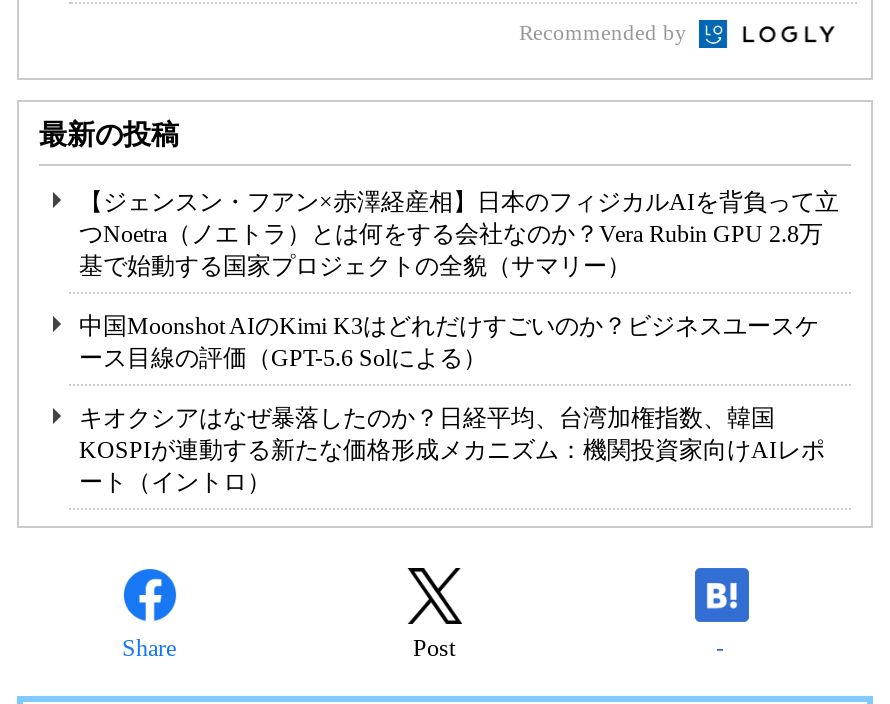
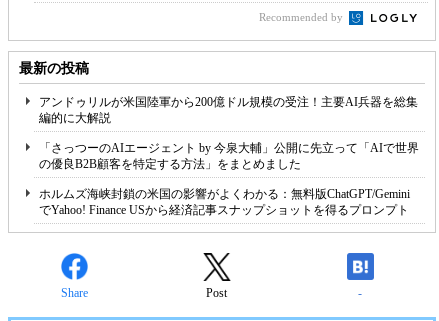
[79,188,839,280] 【ジェンスン・フアン×赤澤経産相】日本のフィジカルAIを背負って立 | つNoetra（ノエトラ）とは何をする会社なのか？Vera Rubin GPU 2.8万 | 基で始動する国家プロジェクトの全貌（サマリー） -> [39,95,418,125] アンドゥリルが米国陸軍から200億ドル規模の受注！主要AI兵器を総集 | 編的に大解説
[79,312,819,372] 中国Moonshot AIのKimi K3はどれだけすごいのか？ビジネスユースケ | ース目線の評価（GPT-5.6 Solによる） -> [39,141,419,171] 「さっつーのAIエージェント by 今泉大輔」公開に先立って「AIで世界 | の優良B2B顧客を特定する方法」をまとめました
[79,404,825,496] キオクシアはなぜ暴落したのか？日経平均、台湾加権指数、韓国 | KOSPIが連動する新たな価格形成メカニズム：機関投資家向けAIレポ | ート（イントロ） -> [39,187,410,217] ホルムズ海峡封鎖の米国の影響がよくわかる：無料版ChatGPT/Gemini | でYahoo! Finance USから経済記事スナップショットを得るプロンプト

